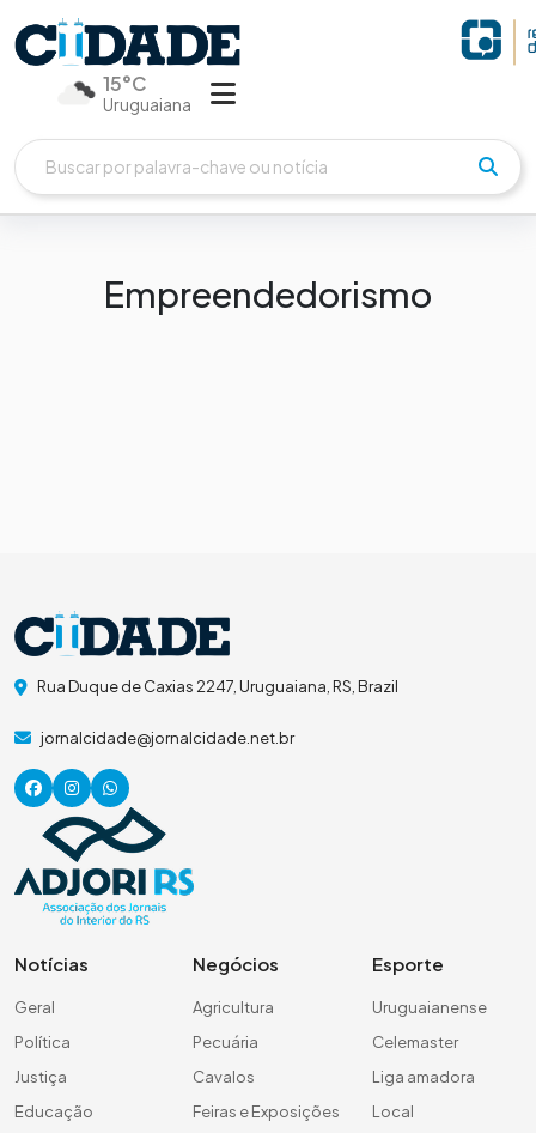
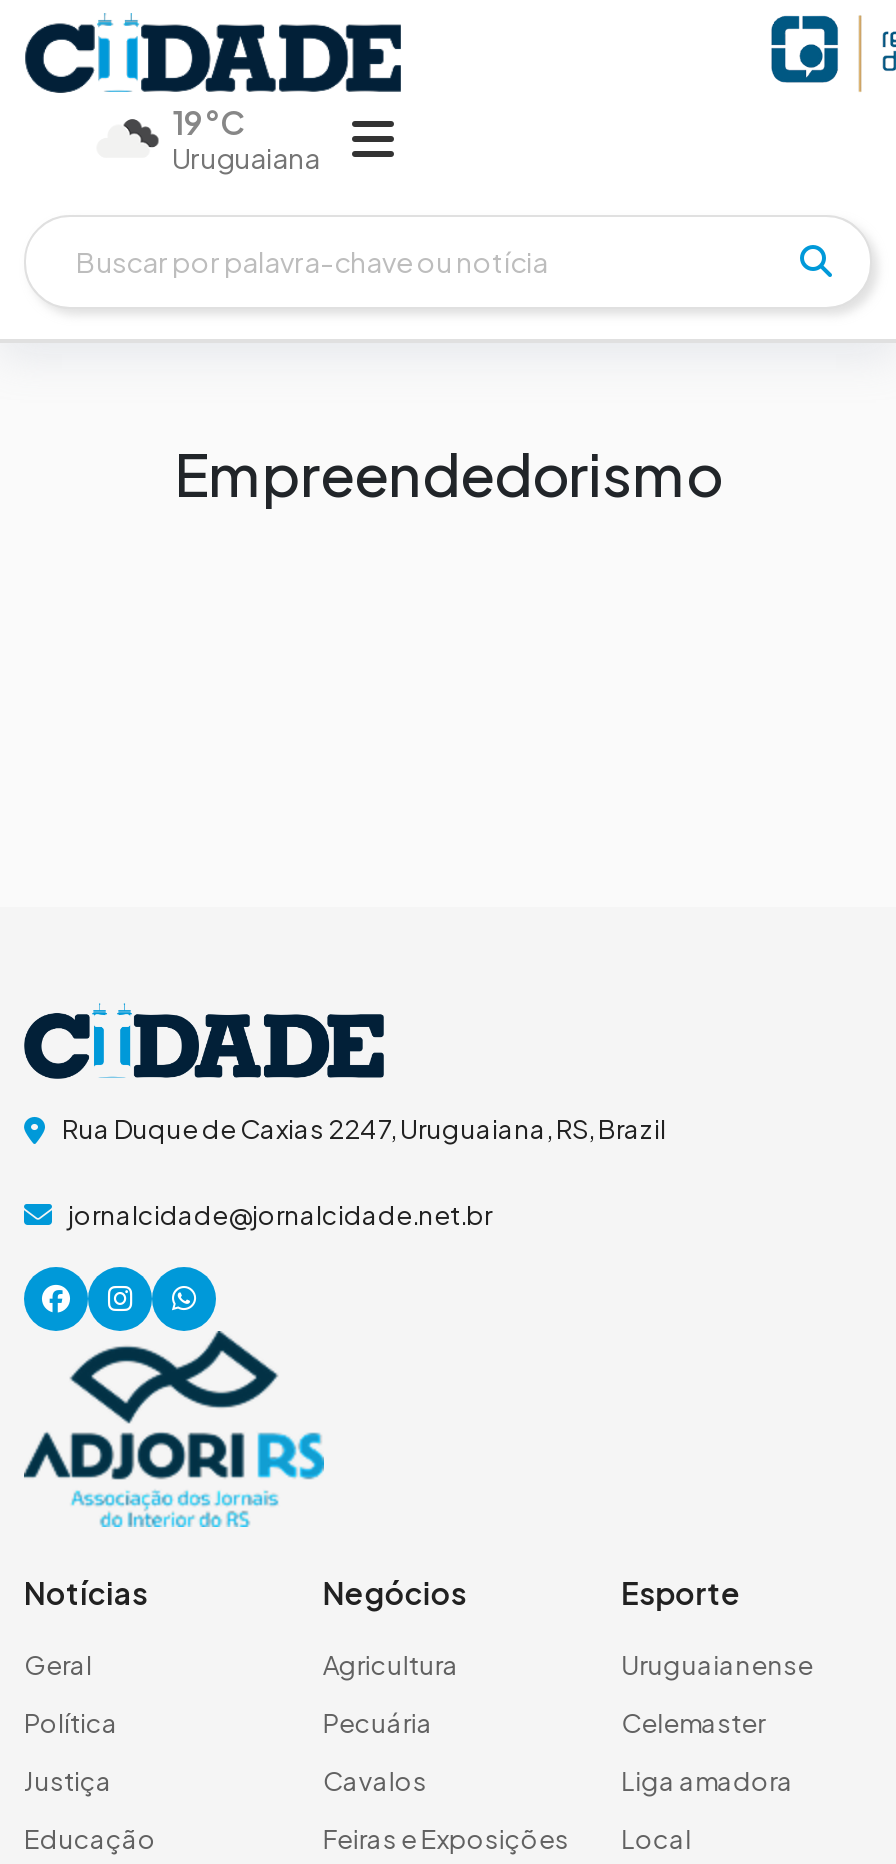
[103,71,147,96] 15°C -> [172,101,246,143] 19°C

